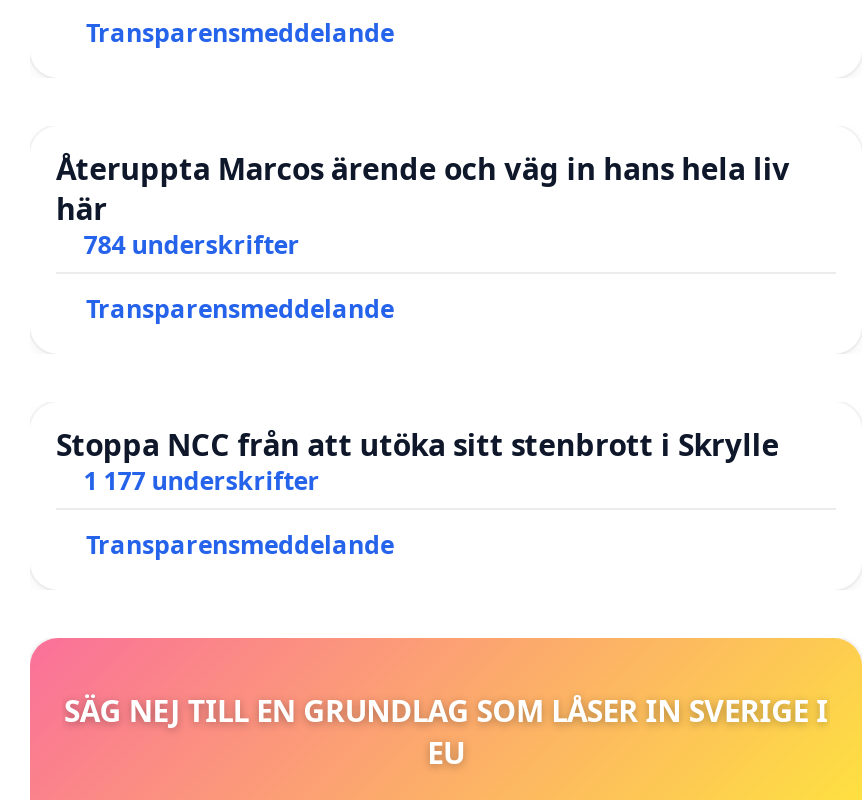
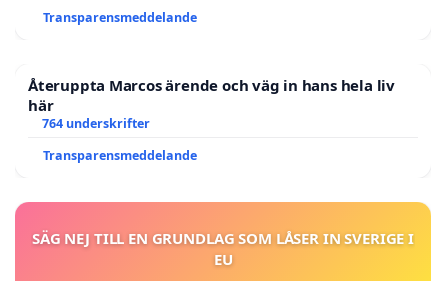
[56,227,779,497] 784 underskrifter | Transparensmeddelande | Stoppa NCC från att utöka sitt stenbrott i Skrylle | 1 177 underskrifter -> [42,115,150,132] 764 underskrifter

